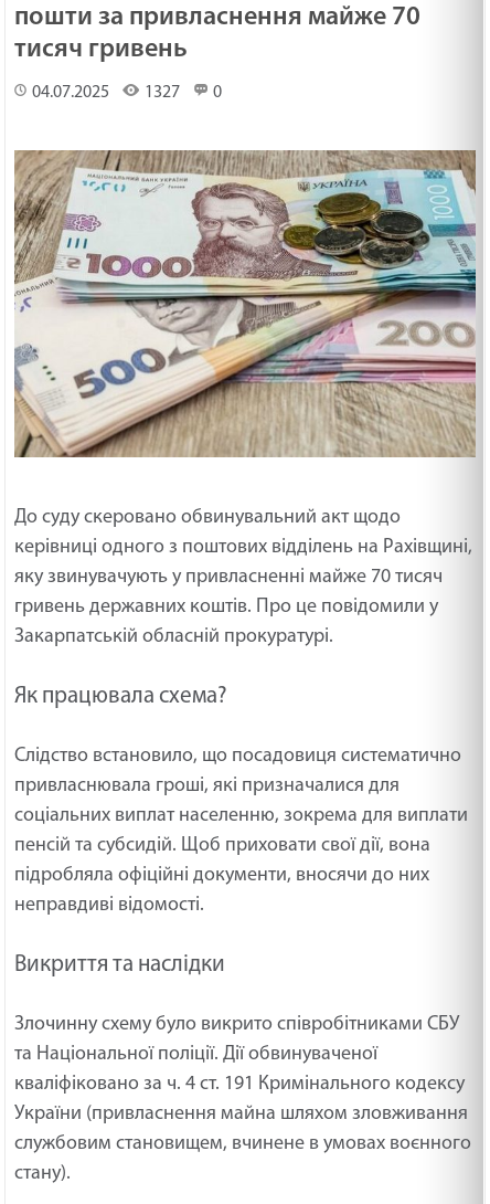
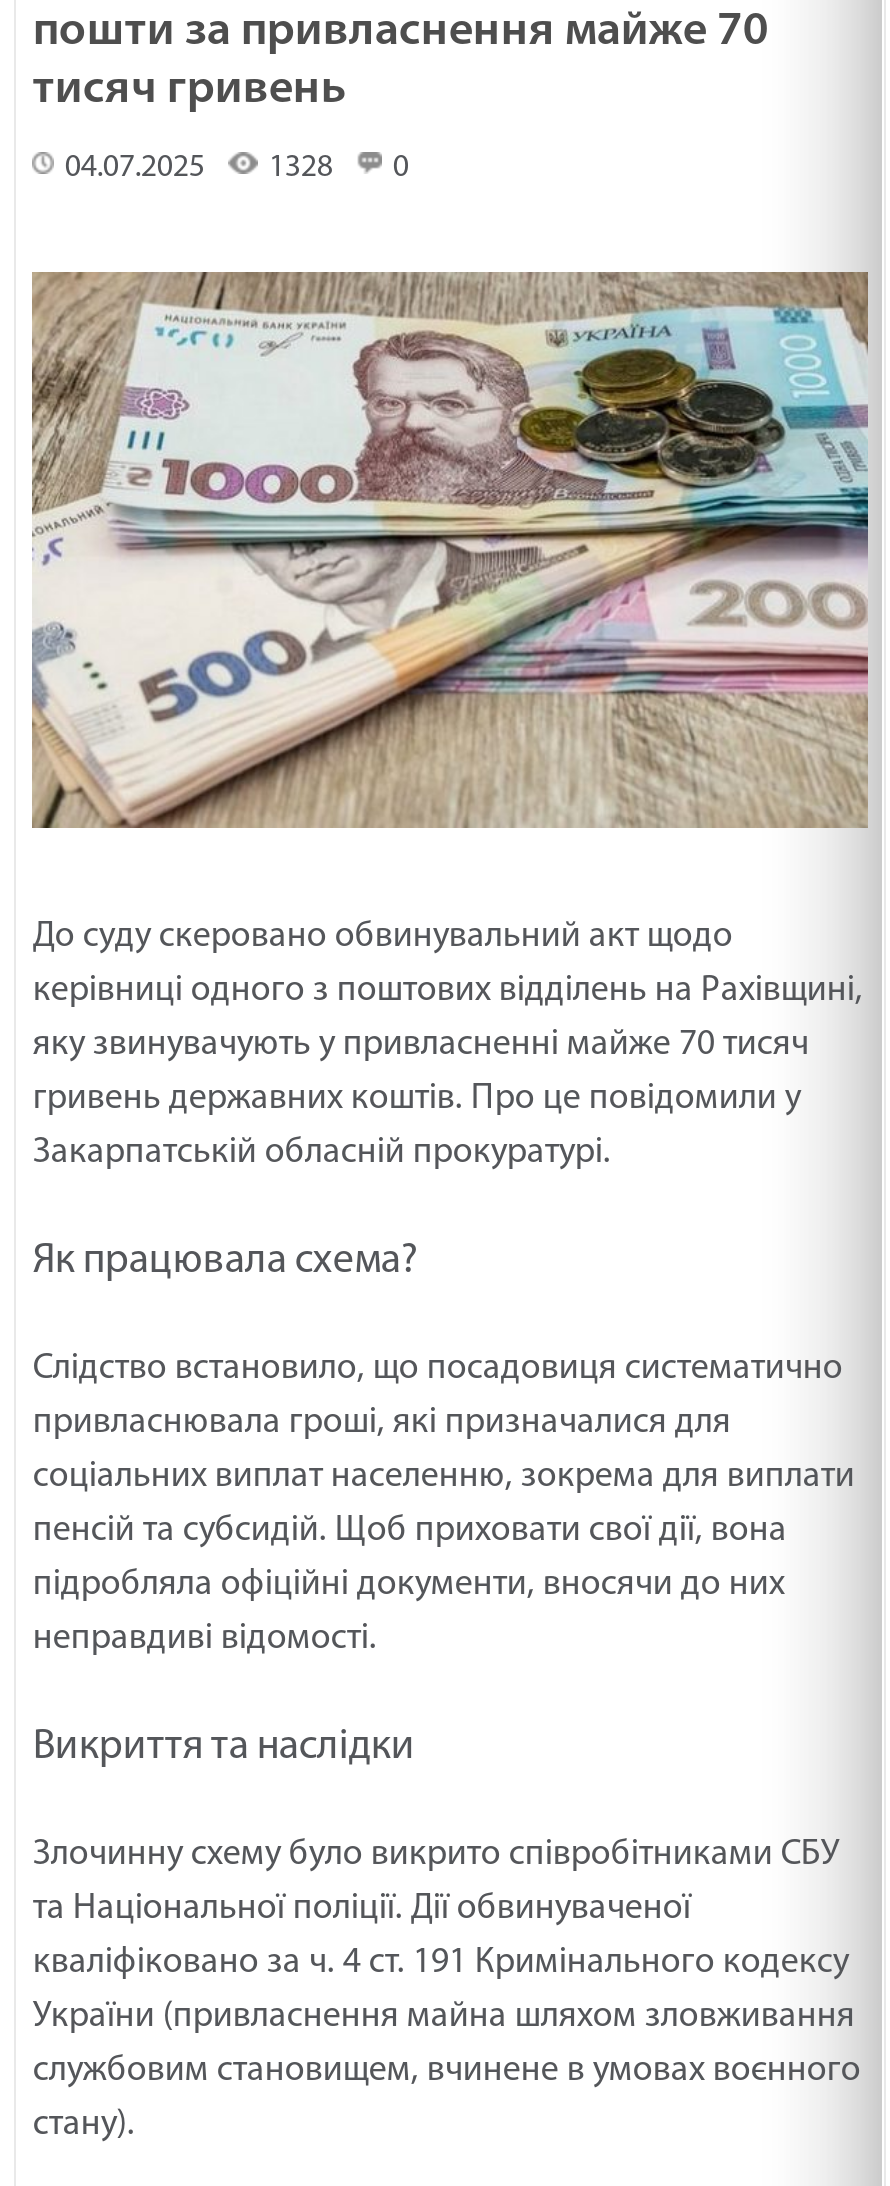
[32,84,222,101] 04.07.2025 1327 0 -> [65,151,409,183] 04.07.2025 1328 0

